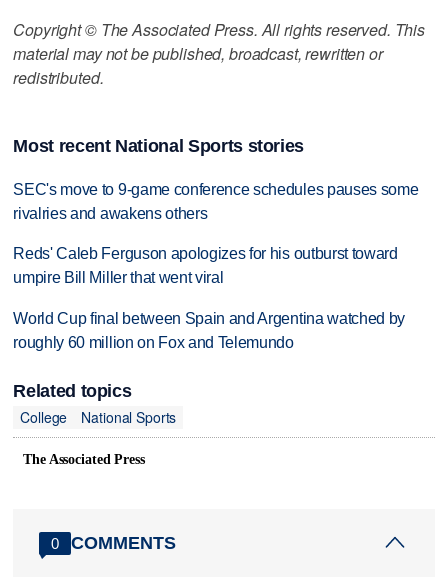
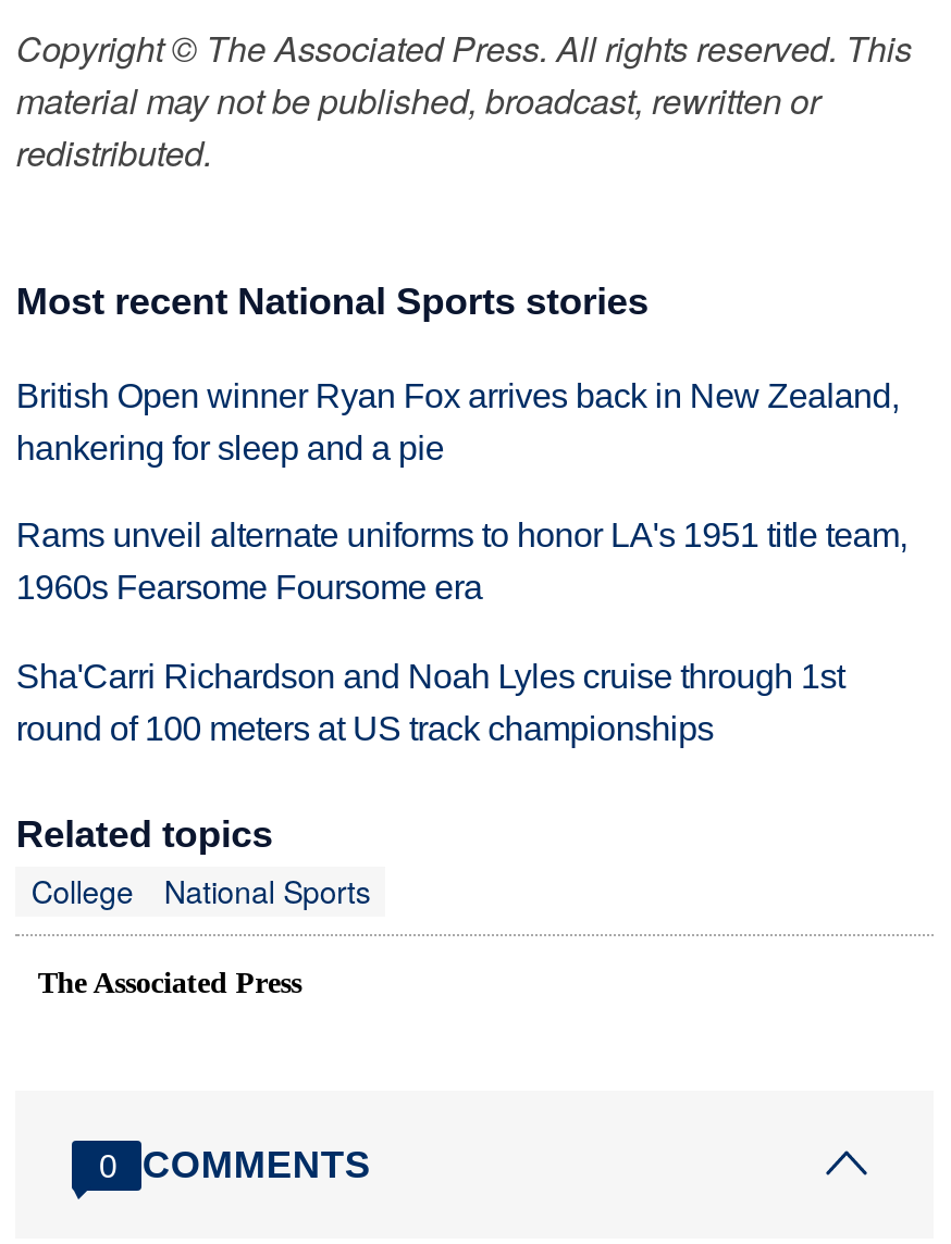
[13,181,418,222] SEC's move to 9-game conference schedules pauses some | rivalries and awakens others -> [16,376,899,466] British Open winner Ryan Fox arrives back in New Zealand, | hankering for sleep and a pie
[13,245,398,286] Reds' Caleb Ferguson apologizes for his outburst toward | umpire Bill Miller that went viral -> [16,517,907,607] Rams unveil alternate uniforms to honor LA's 1951 title team, | 1960s Fearsome Foursome era
[13,310,405,351] World Cup final between Spain and Argentina watched by | roughly 60 million on Fox and Telemundo -> [16,658,845,747] Sha'Carri Richardson and Noah Lyles cruise through 1st | round of 100 meters at US track championships

